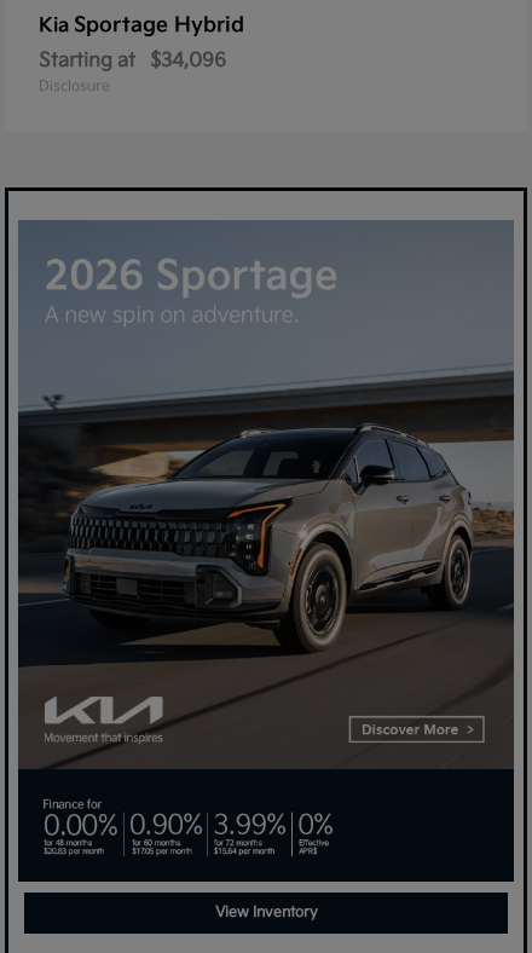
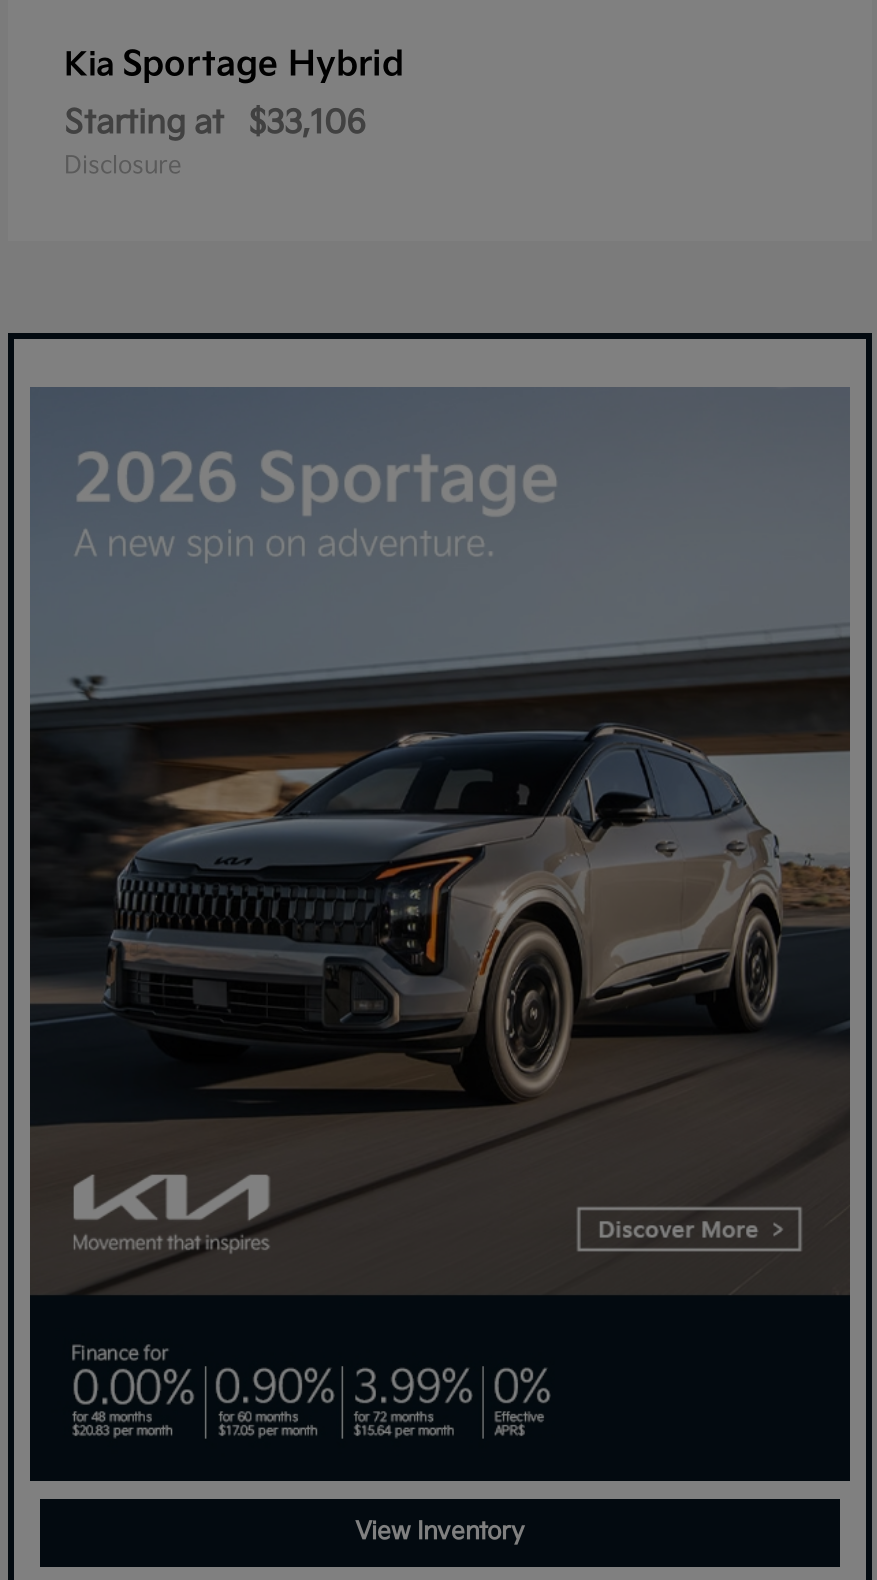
[39,49,226,72] Starting at $34,096 -> [64,105,366,143] Starting at $33,106

